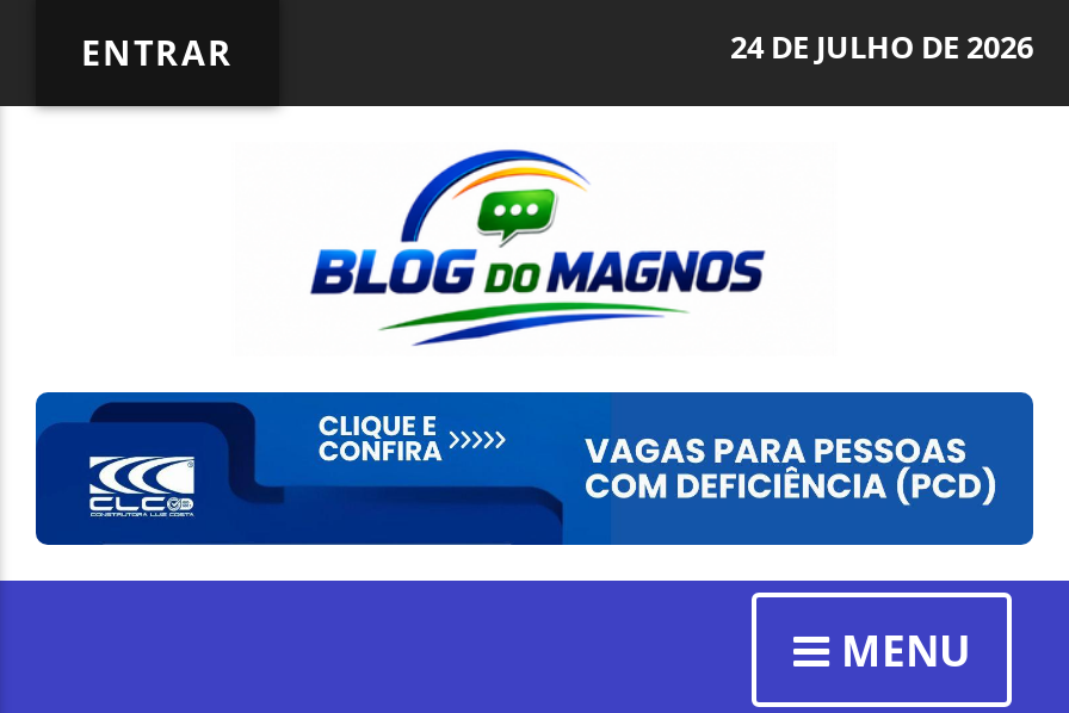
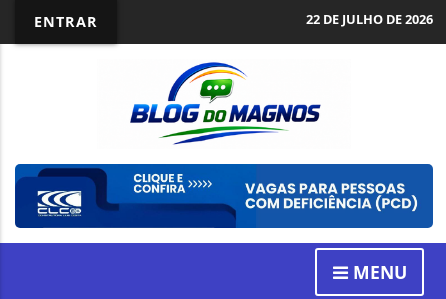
[730,25,1033,68] 24 DE JULHO DE 2026 -> [306,10,433,28] 22 DE JULHO DE 2026

